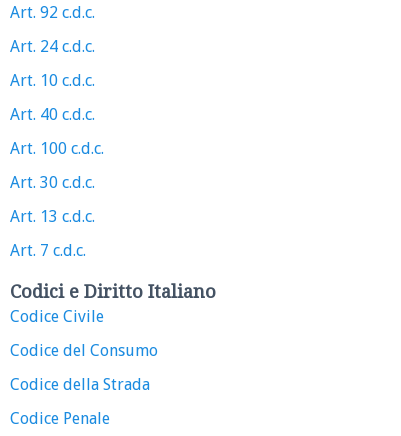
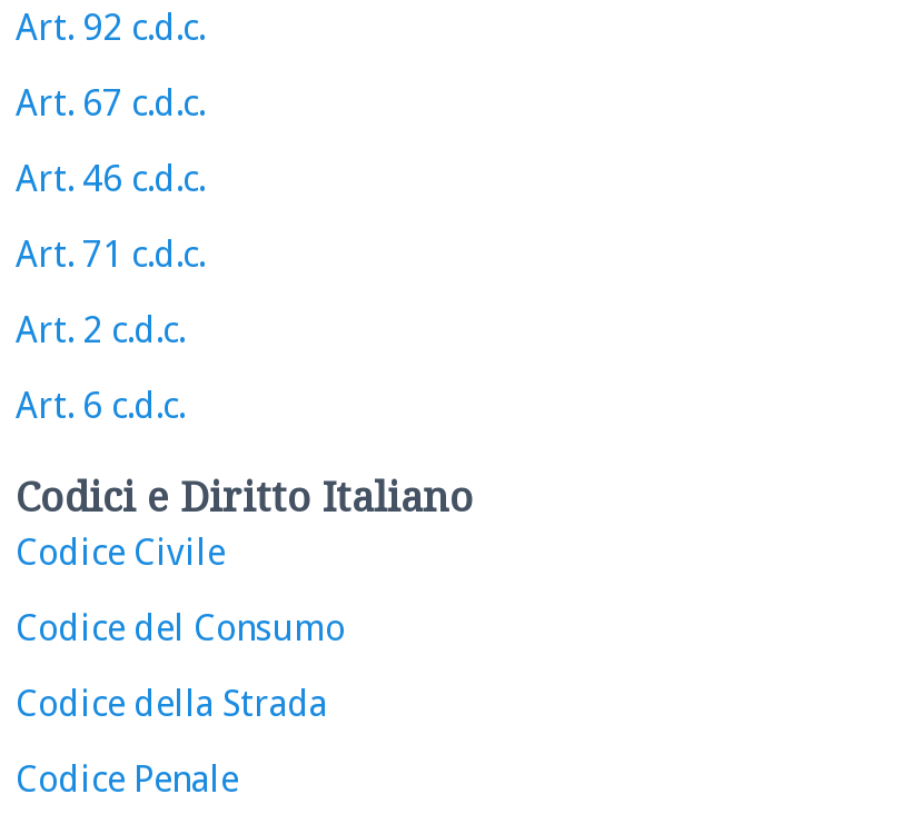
[10,36,104,259] Art. 24 c.d.c. | Art. 10 c.d.c. | Art. 40 c.d.c. | Art. 100 c.d.c. | Art. 30 c.d.c. | Art. 13 c.d.c. | Art. 7 c.d.c. -> [16,81,205,426] Art. 67 c.d.c. | Art. 46 c.d.c. | Art. 71 c.d.c. | Art. 2 c.d.c. | Art. 6 c.d.c.

